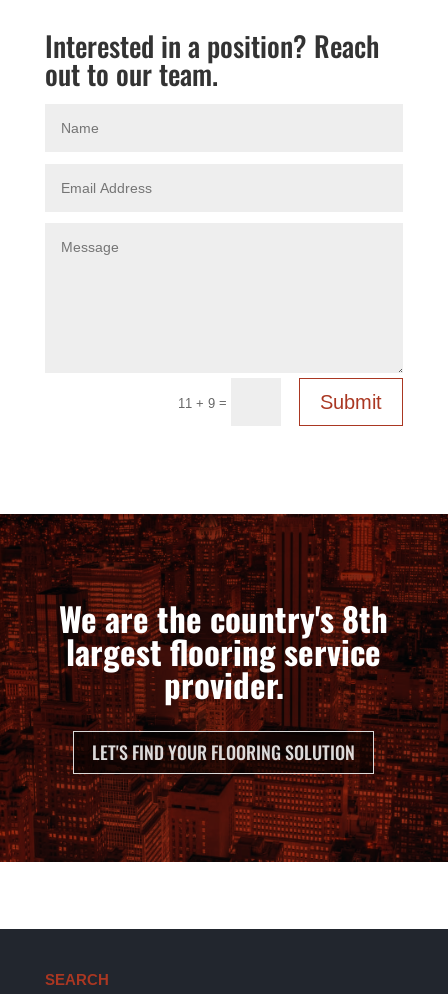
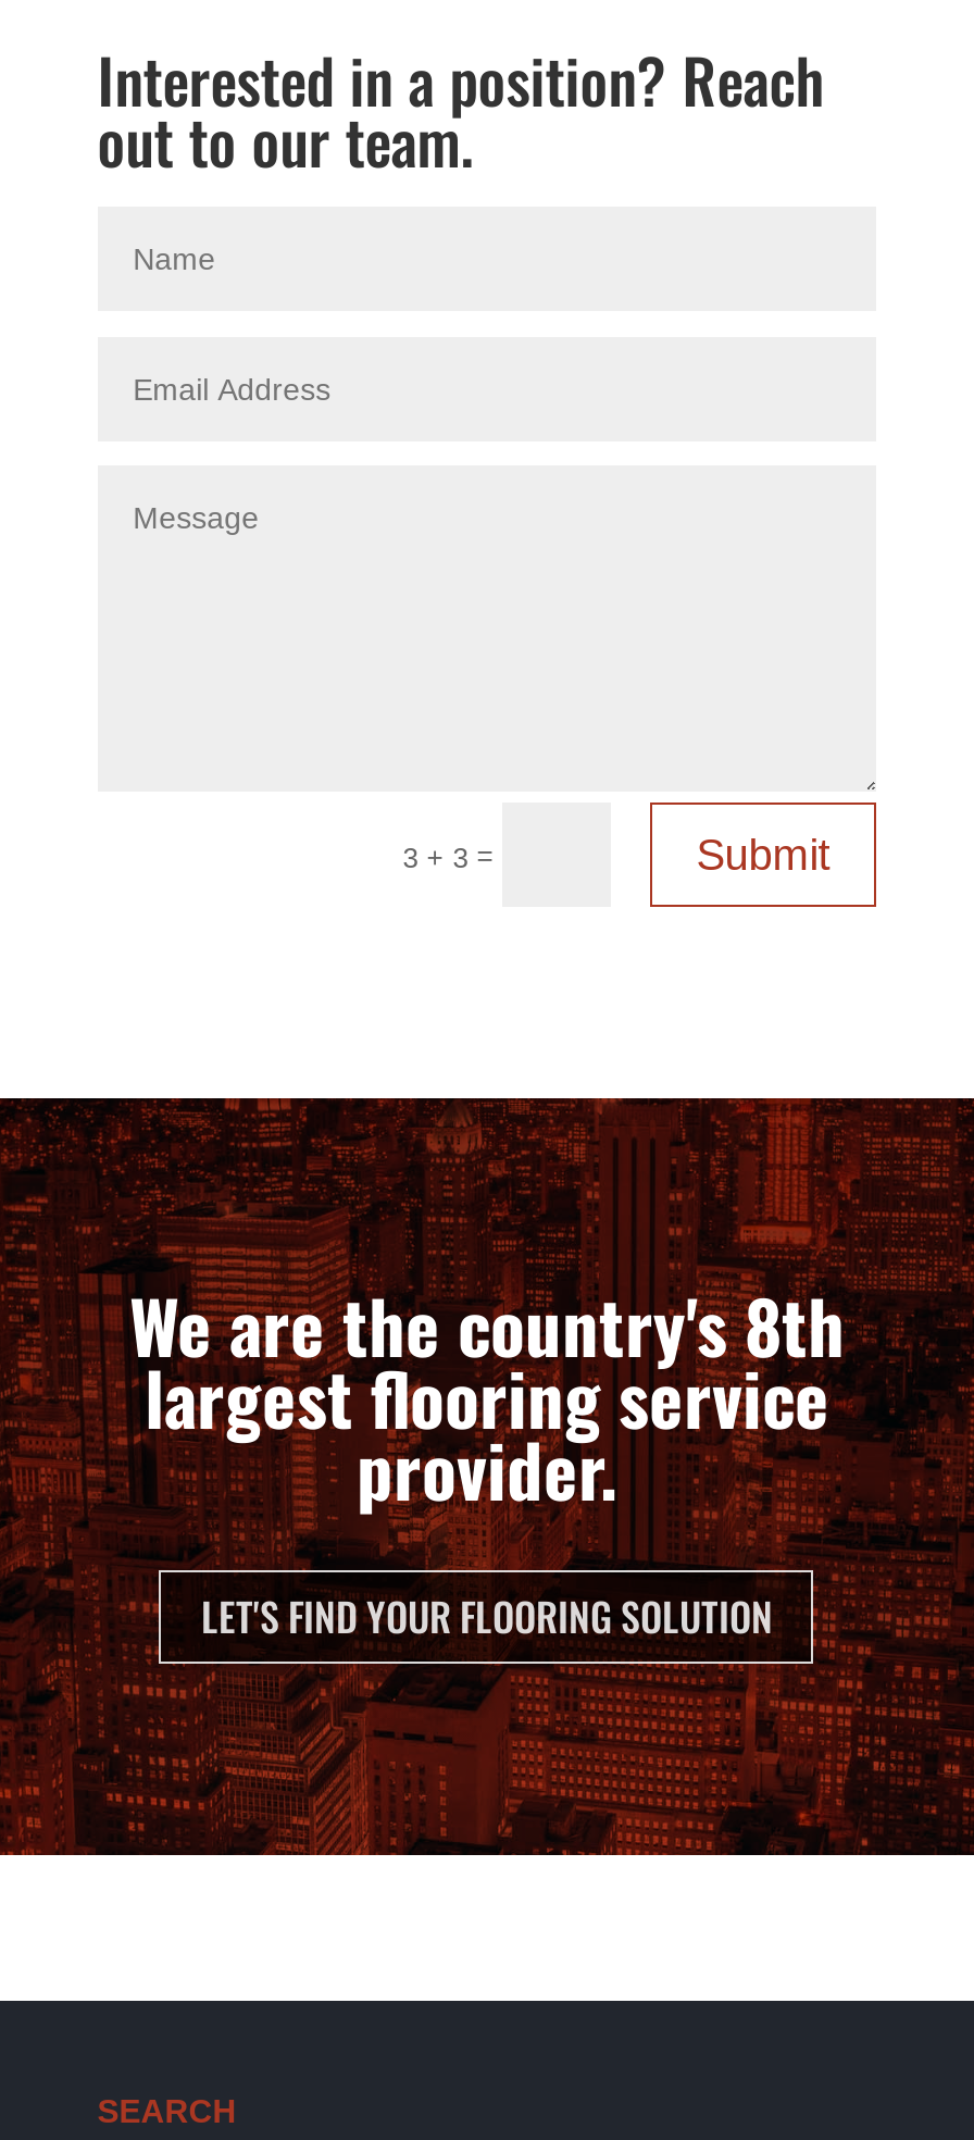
[178,395,231,411] 11 + 9 = -> [403,840,503,875] 3 + 3 =

